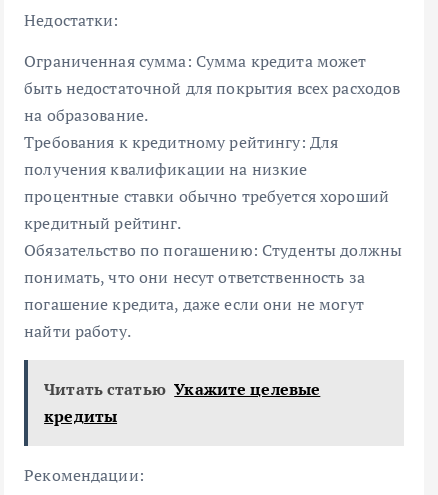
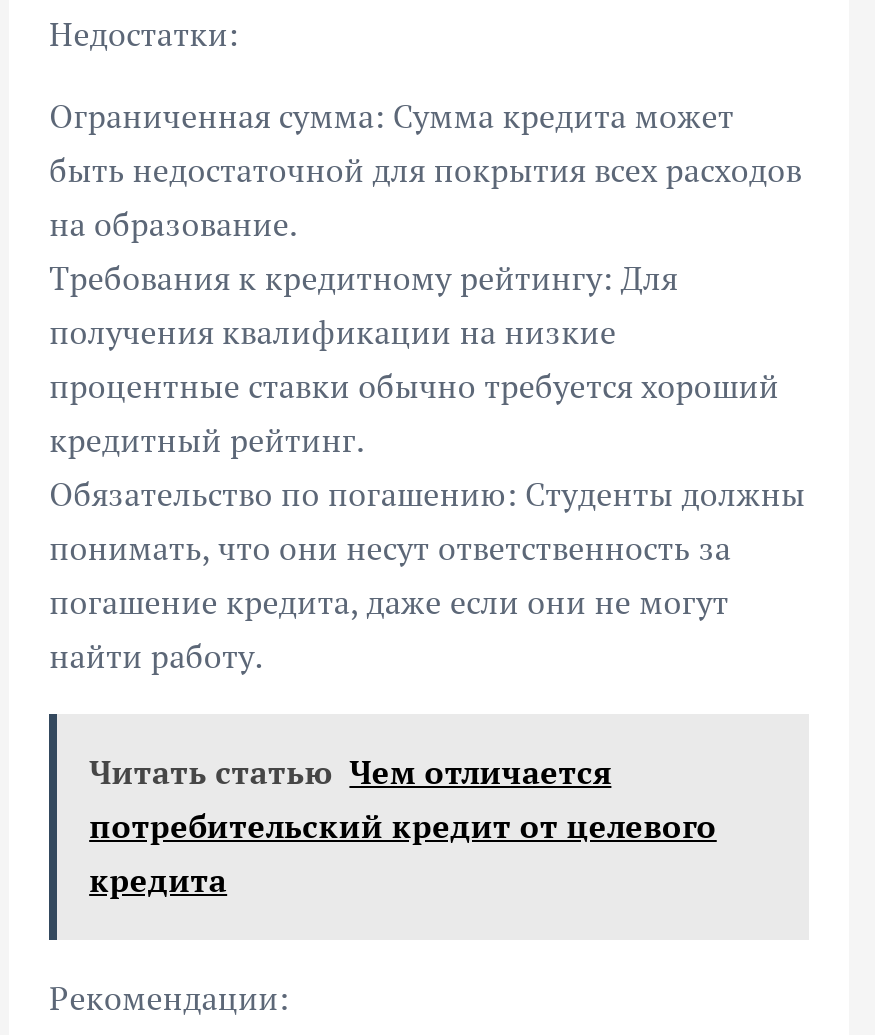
[44,377,320,426] Читать статью Укажите целевые | кредиты -> [89,749,717,901] Читать статью Чем отличается | потребительский кредит от целевого | кредита

